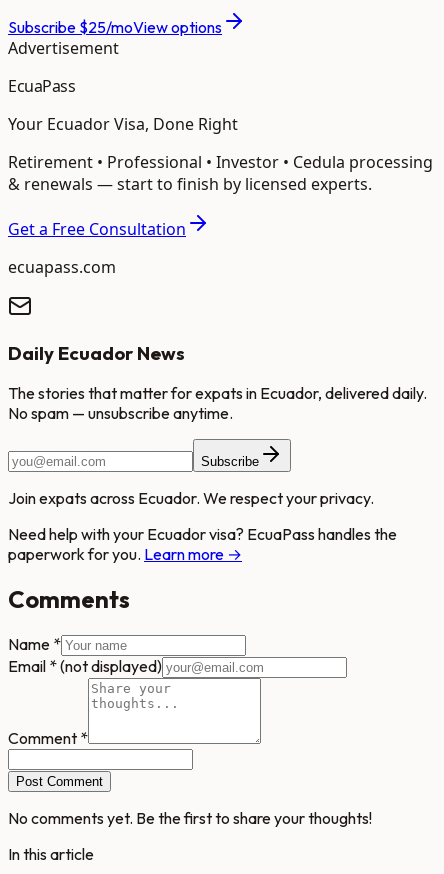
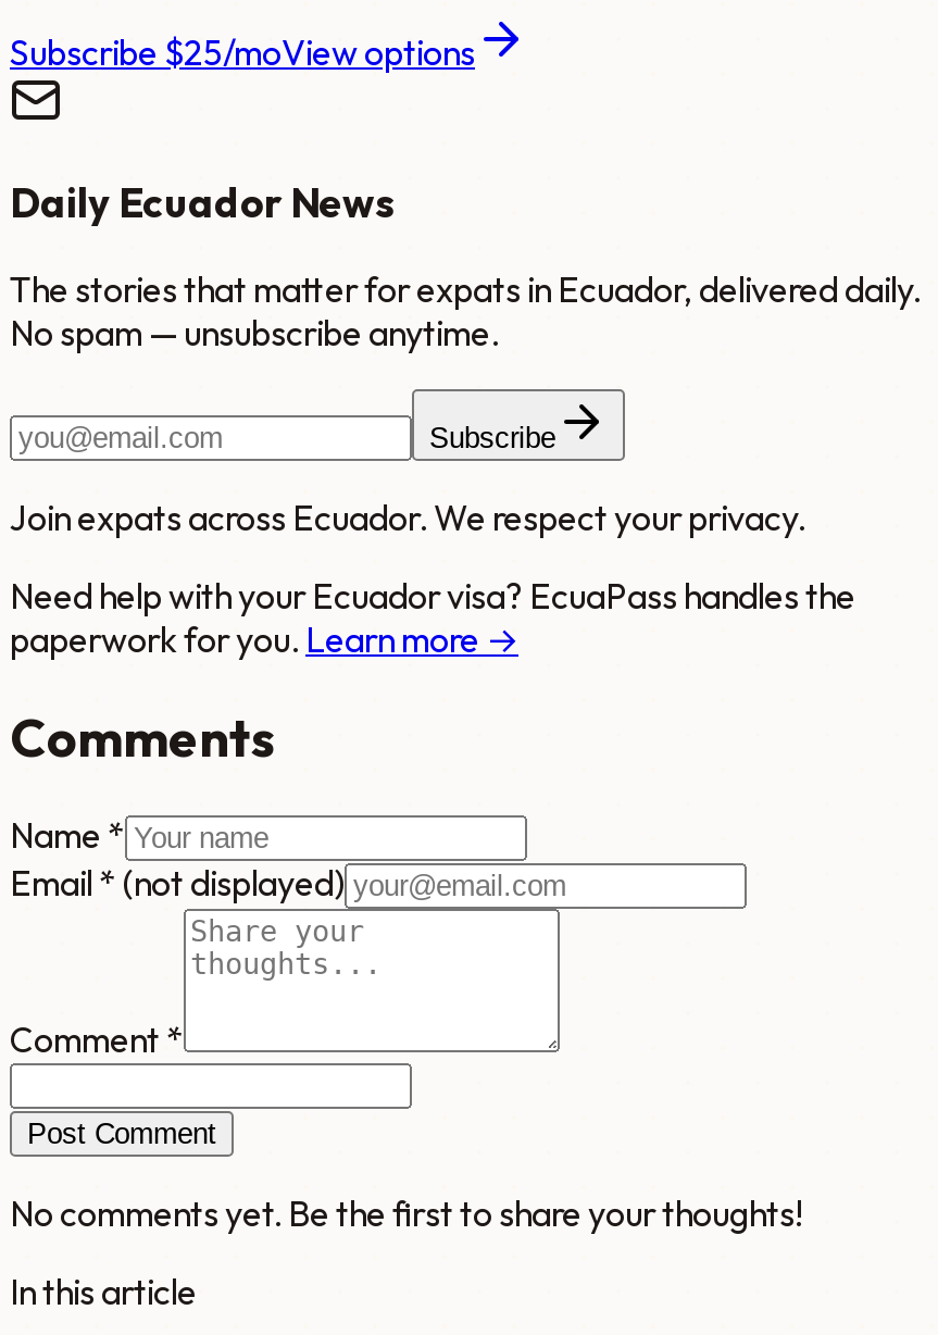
[8,37,433,278] Advertisement | EcuaPass | Your Ecuador Visa, Done Right | Retirement • Professional • Investor • Cedula processing | & renewals — start to finish by licensed experts. | Get a Free Consultation | ecuapass.com -> none

